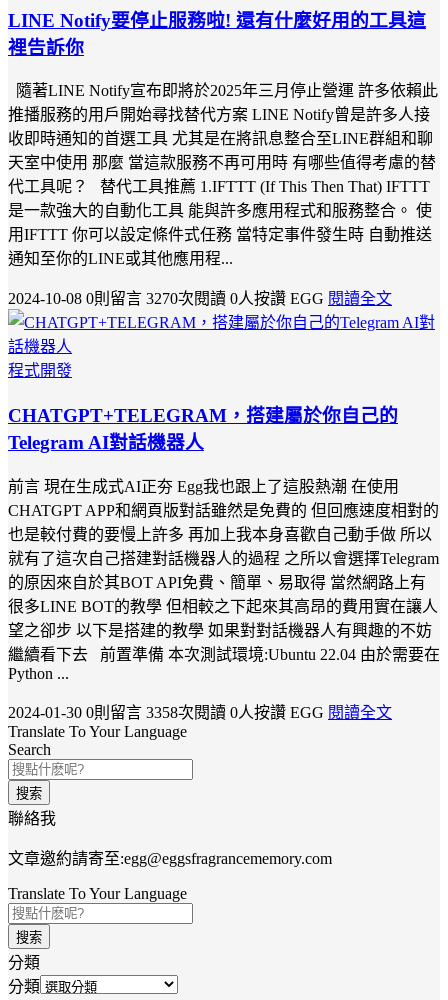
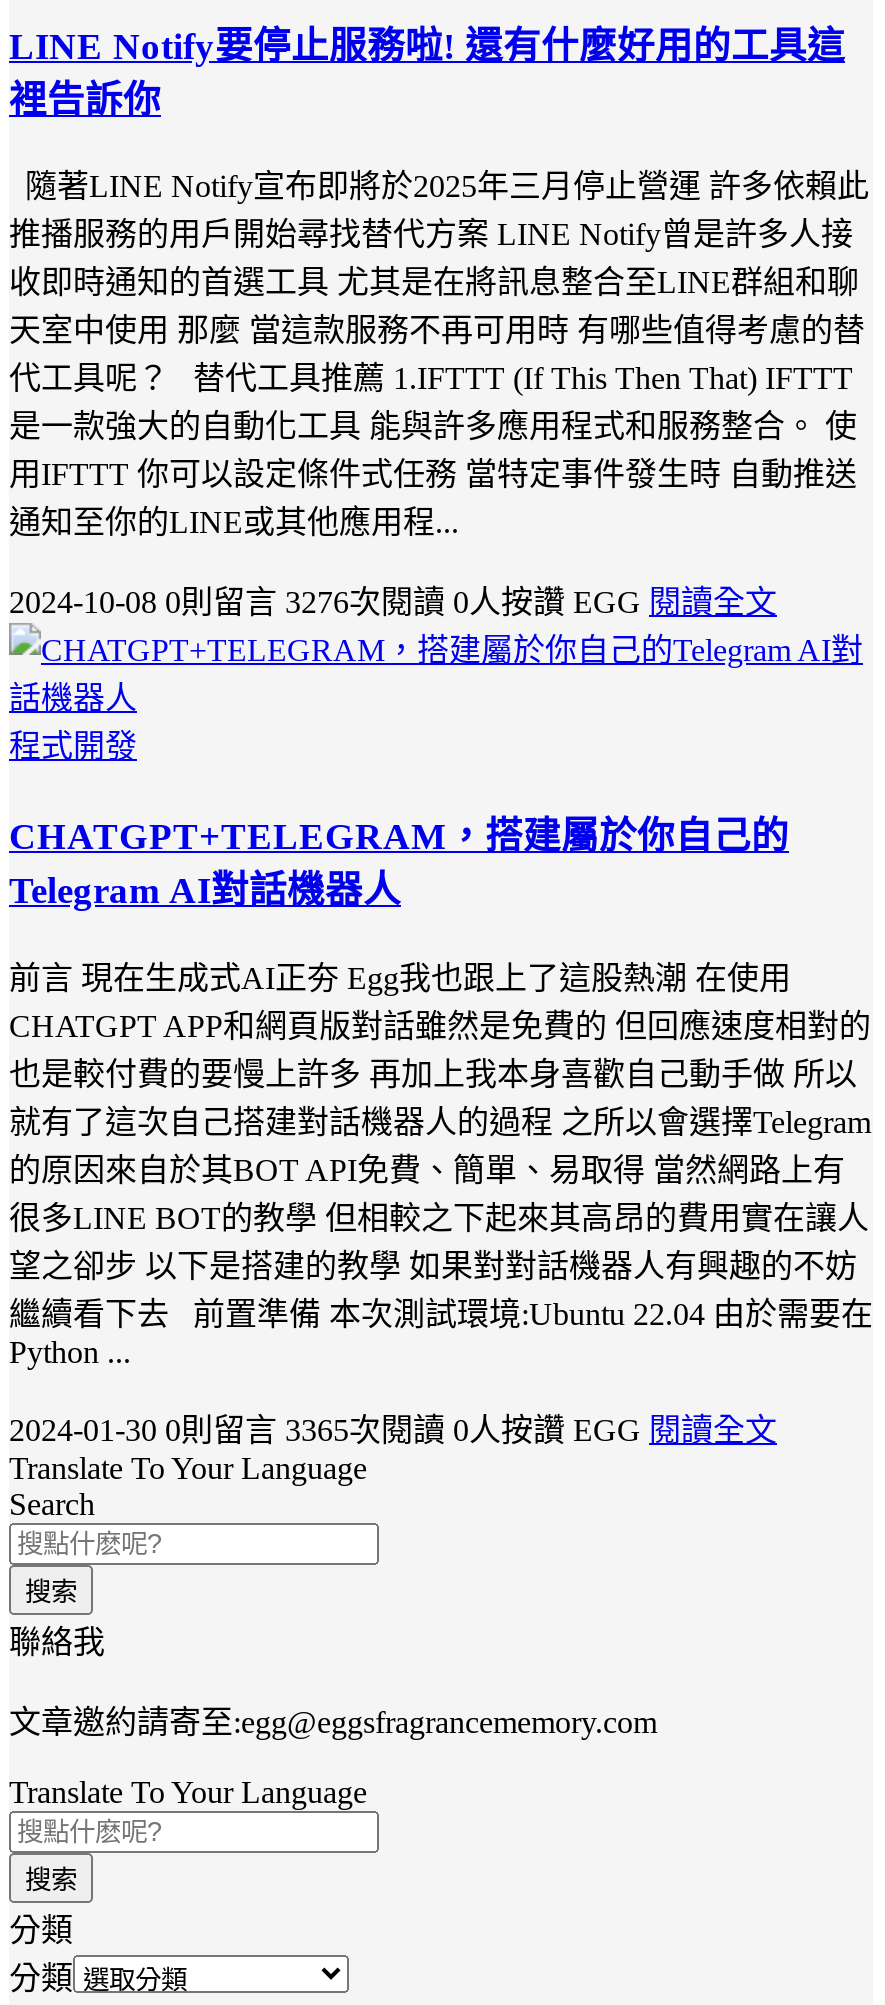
[8,290,392,307] 2024-10-08 0則留言 3270次閱讀 0人按讚 EGG 閱讀全文 -> [9,586,777,620] 2024-10-08 0則留言 3276次閱讀 0人按讚 EGG 閱讀全文
[8,704,392,721] 2024-01-30 0則留言 3358次閱讀 0人按讚 EGG 閱讀全文 -> [9,1413,777,1447] 2024-01-30 0則留言 3365次閱讀 0人按讚 EGG 閱讀全文

